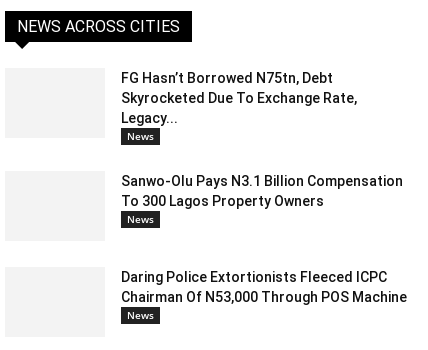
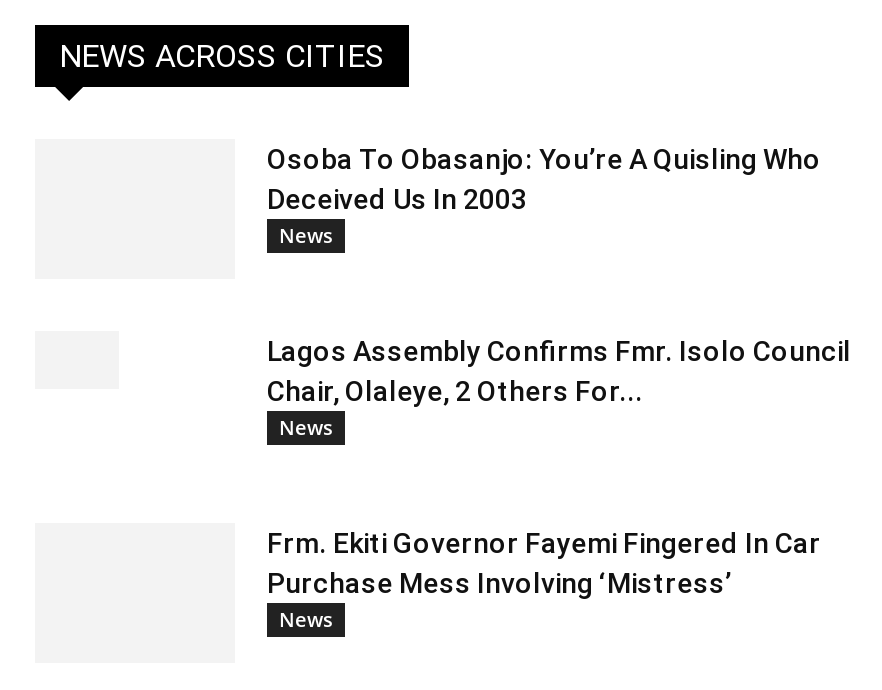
[121,70,357,126] FG Hasn’t Borrowed N75tn, Debt | Skyrocketed Due To Exchange Rate, | Legacy... -> [267,142,821,214] Osoba To Obasanjo: You’re A Quisling Who | Deceived Us In 2003
[121,173,403,209] Sanwo-Olu Pays N3.1 Billion Compensation | To 300 Lagos Property Owners -> [267,334,851,406] Lagos Assembly Confirms Fmr. Isolo Council | Chair, Olaleye, 2 Others For...
[121,269,407,305] Daring Police Extortionists Fleeced ICPC | Chairman Of N53,000 Through POS Machine -> [267,526,821,598] Frm. Ekiti Governor Fayemi Fingered In Car | Purchase Mess Involving ‘Mistress’

